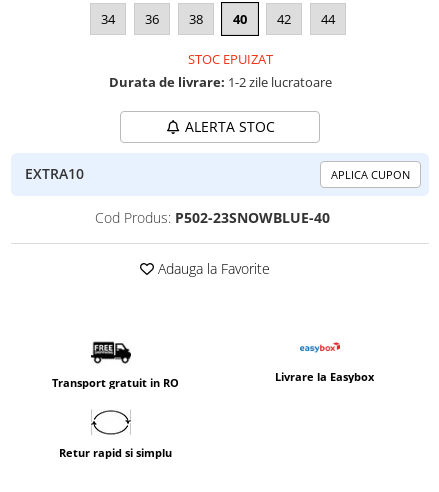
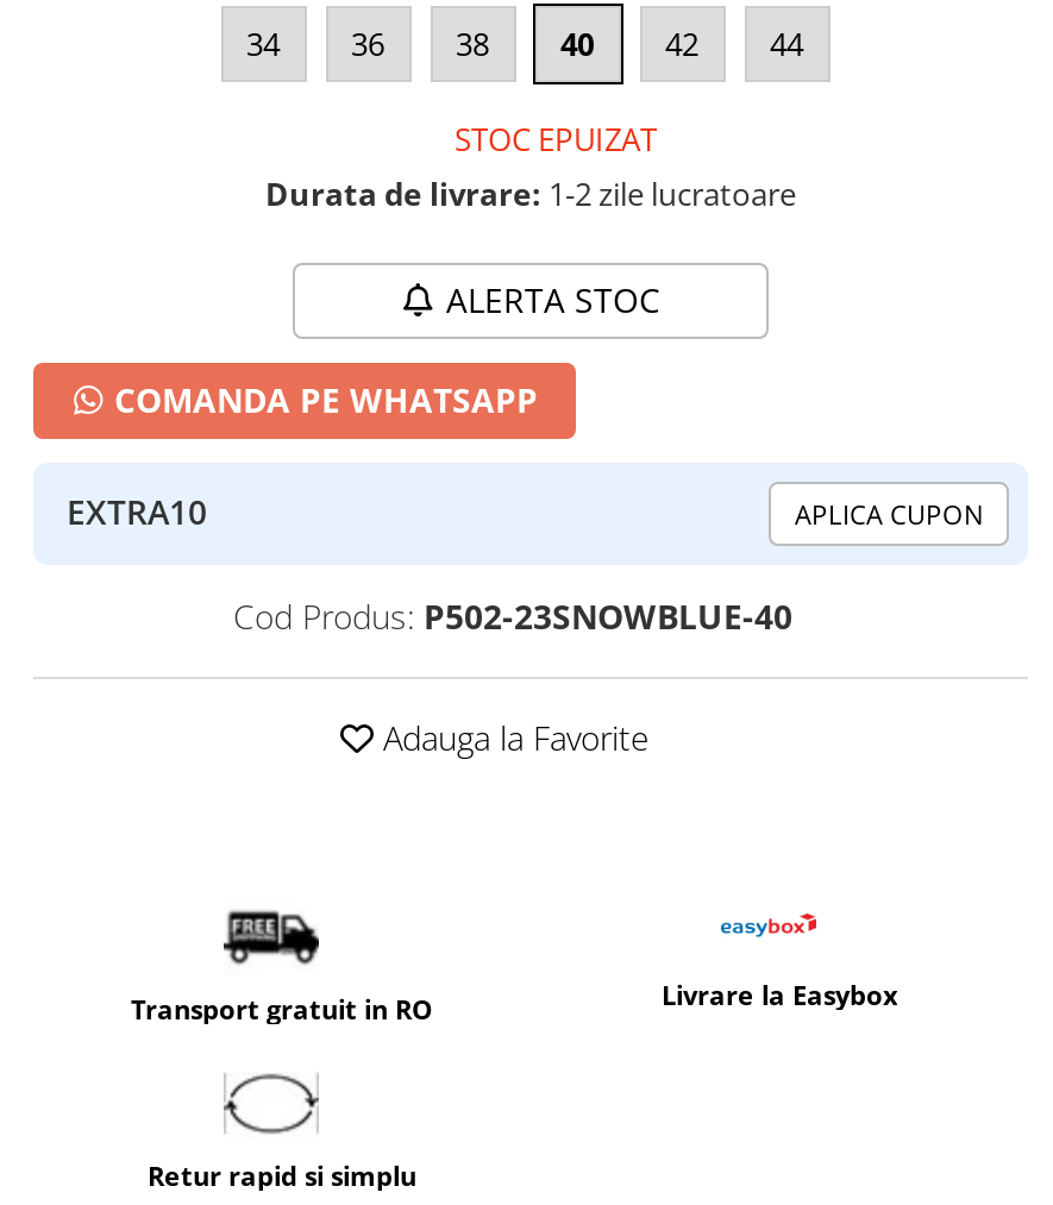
none -> [105,376,538,421] COMANDA PE WHATSAPP

